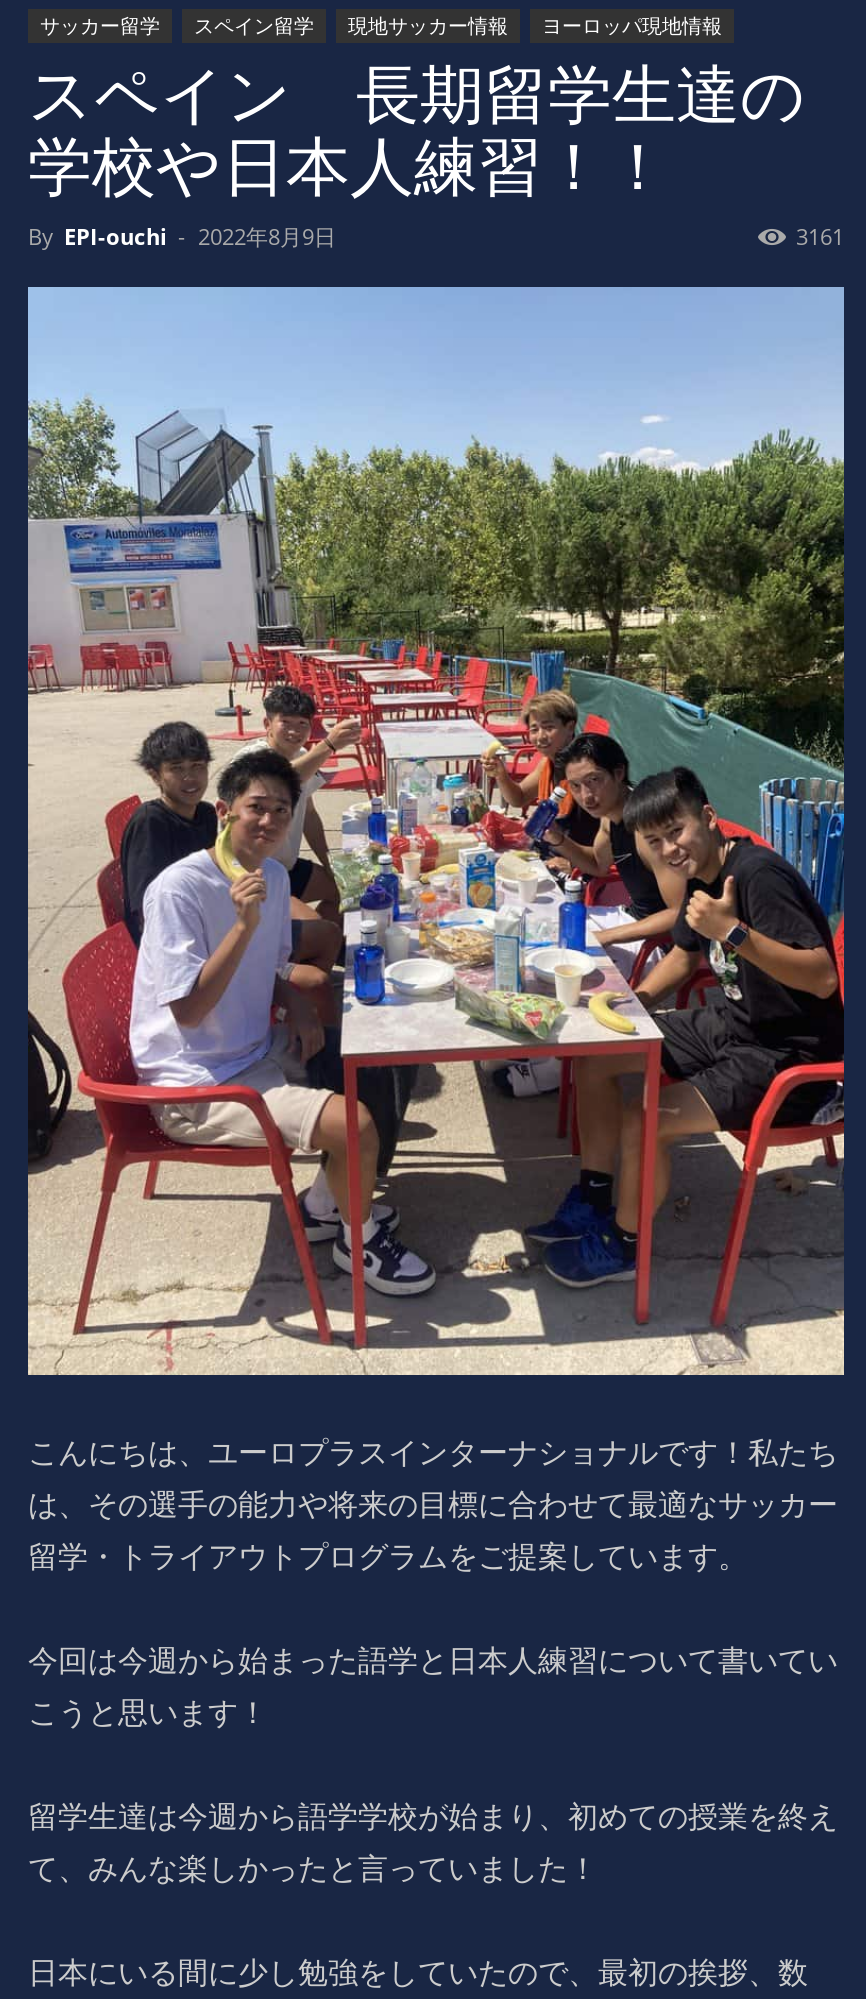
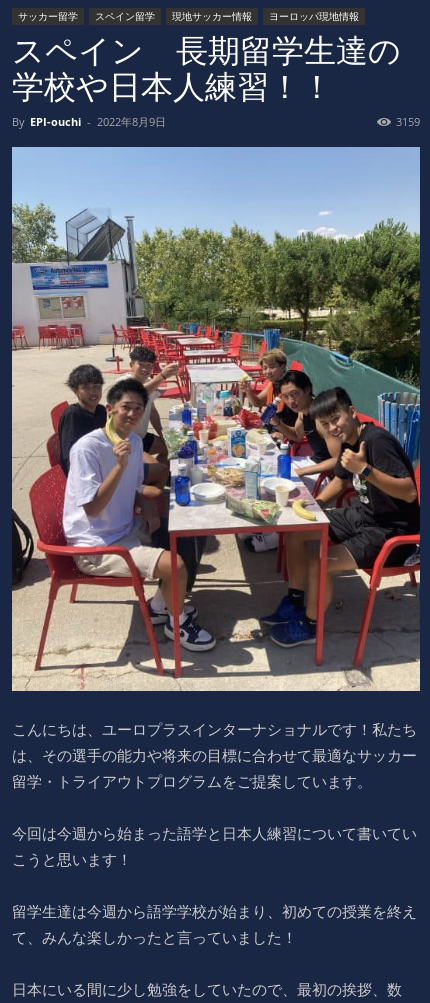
[796,221,844,251] 3161 -> [396,114,420,129] 3159

